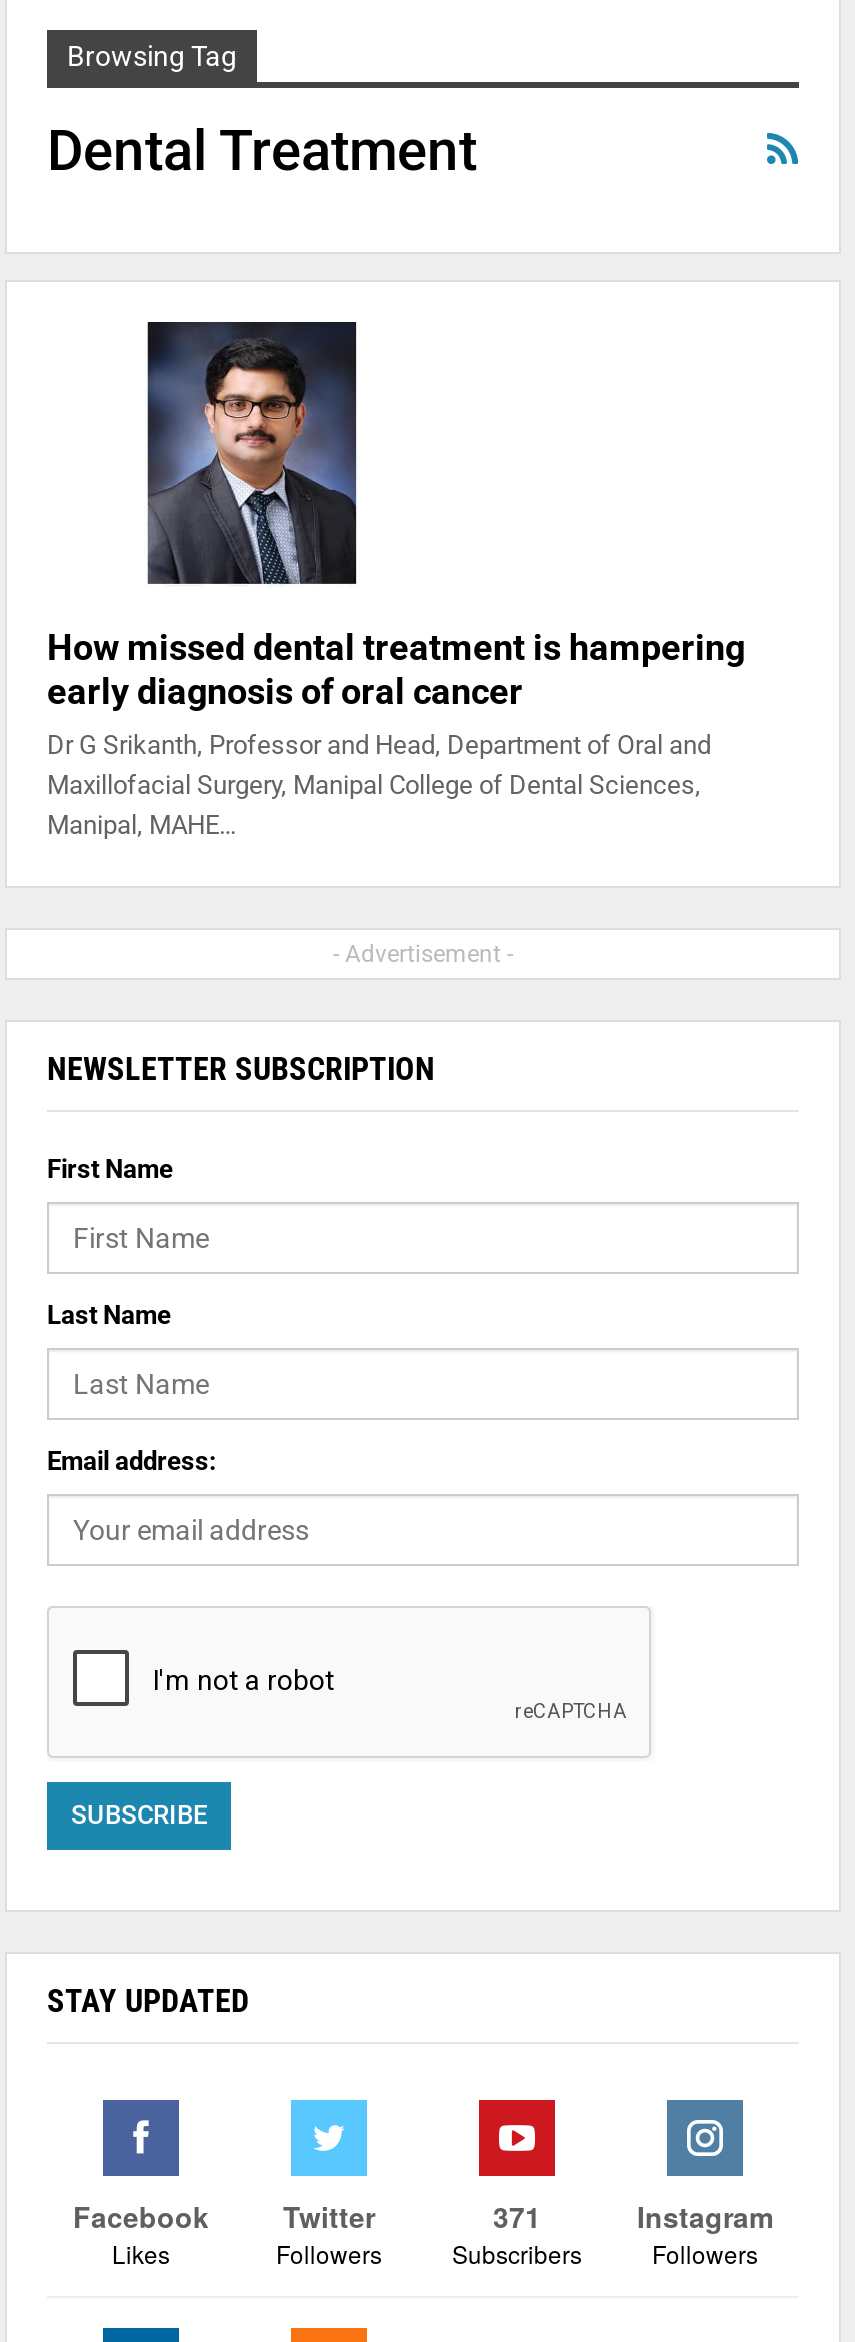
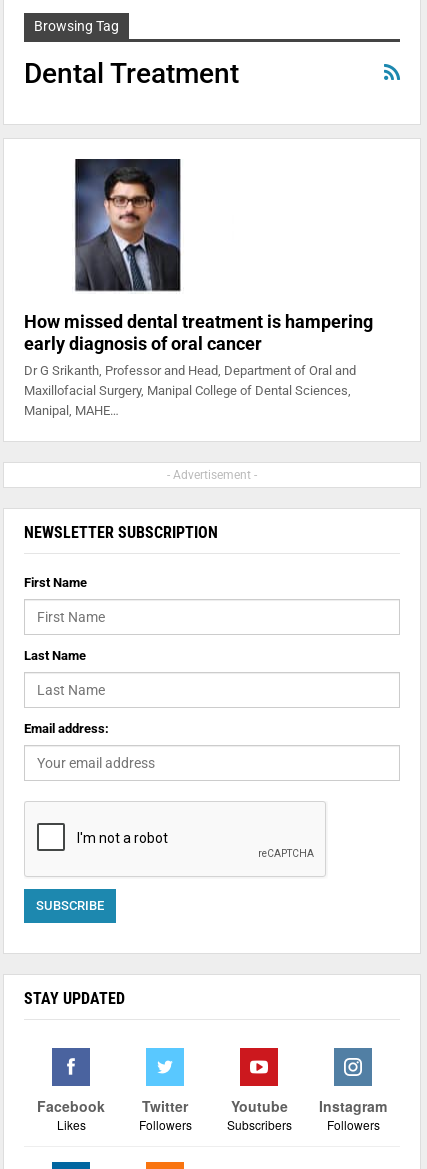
[493,2195,541,2235] 371 -> [230,1096,287,1116] Youtube

